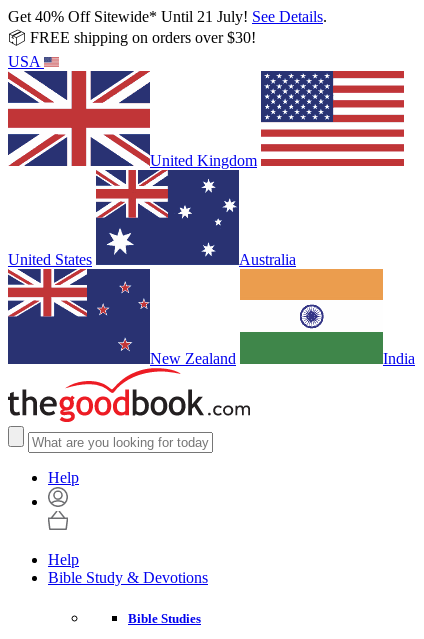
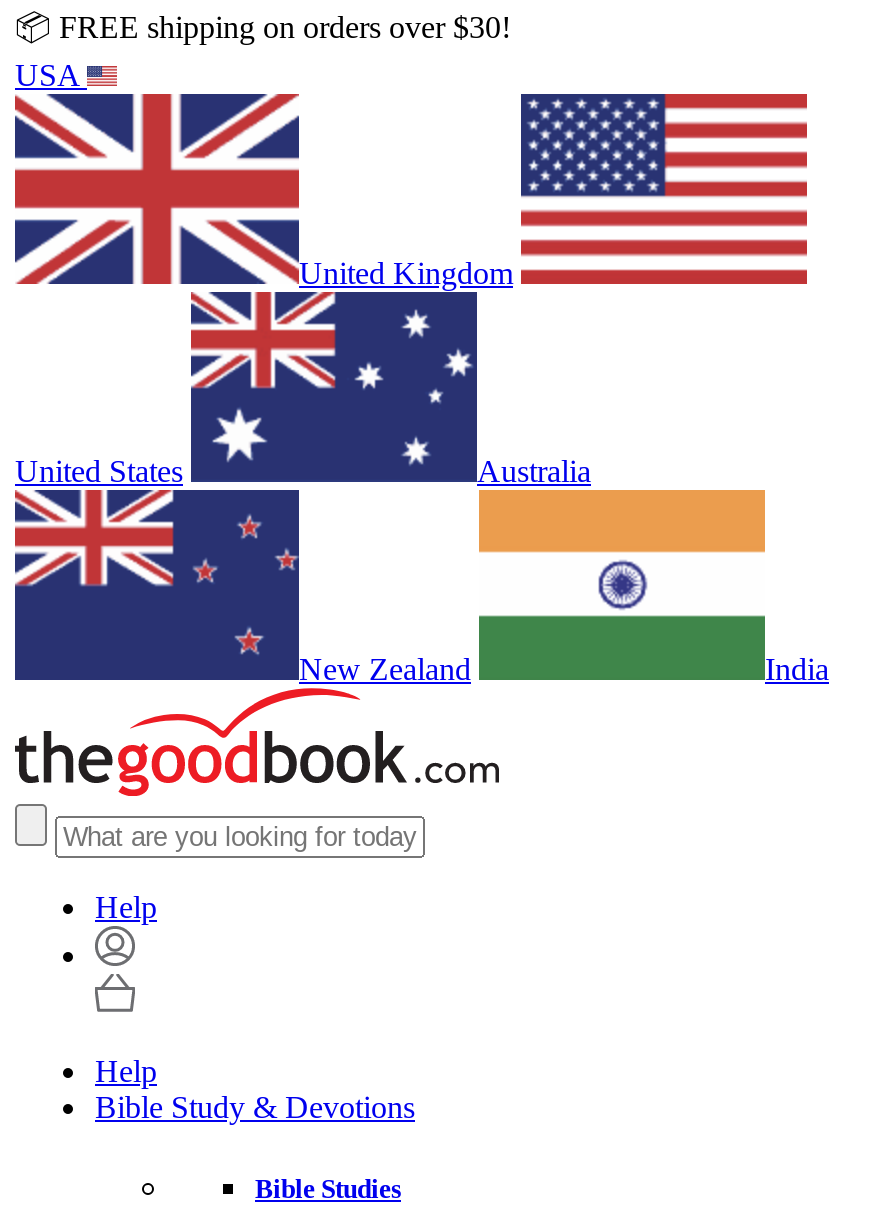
[8,8,327,25] Get 40% Off Sitewide* Until 21 July! See Details. -> none

